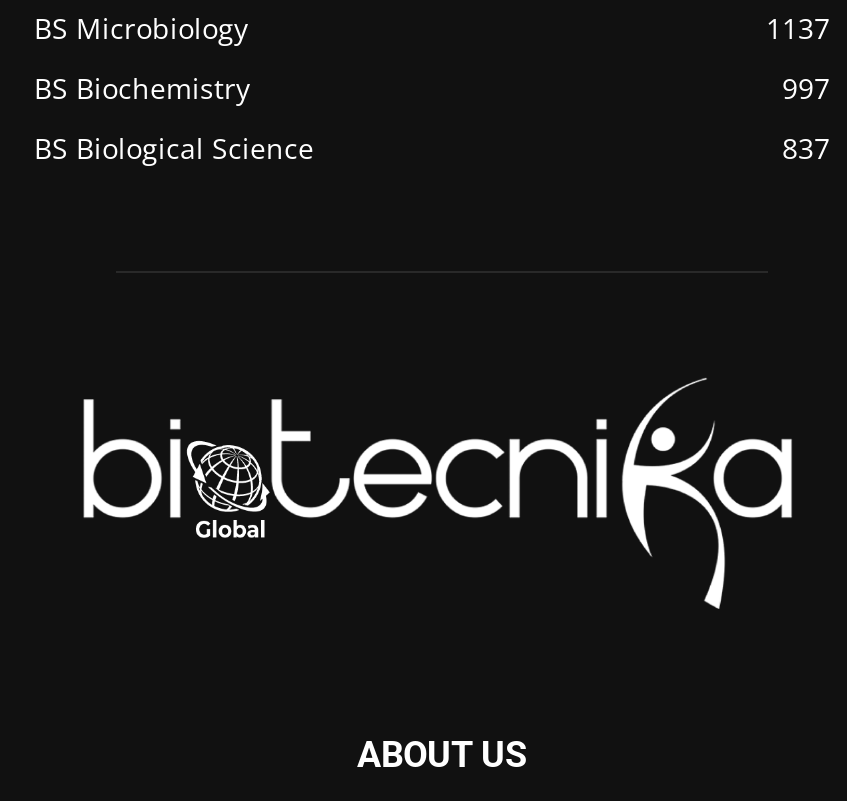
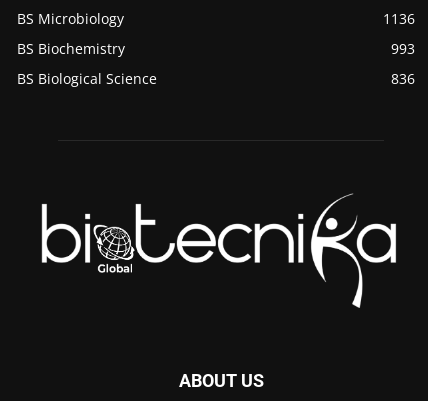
[766,9,830,47] 1137 -> [383,9,415,28] 1136
[782,69,830,107] 997 -> [391,39,415,58] 993
[782,129,830,167] 837 -> [391,69,415,88] 836

